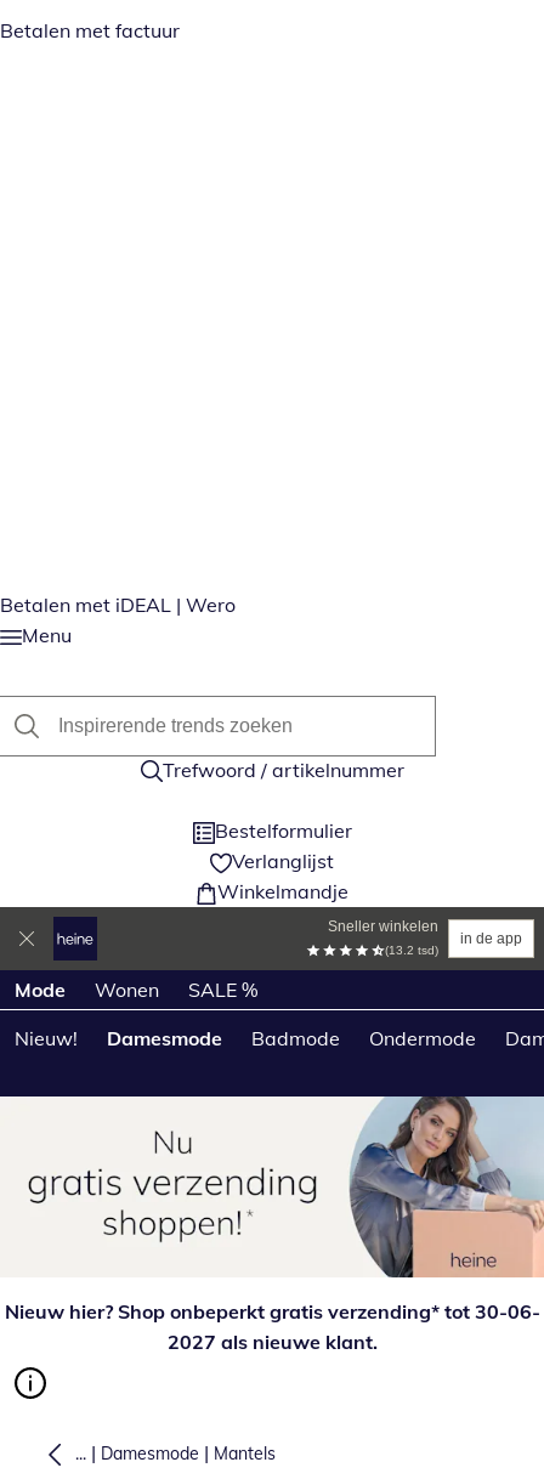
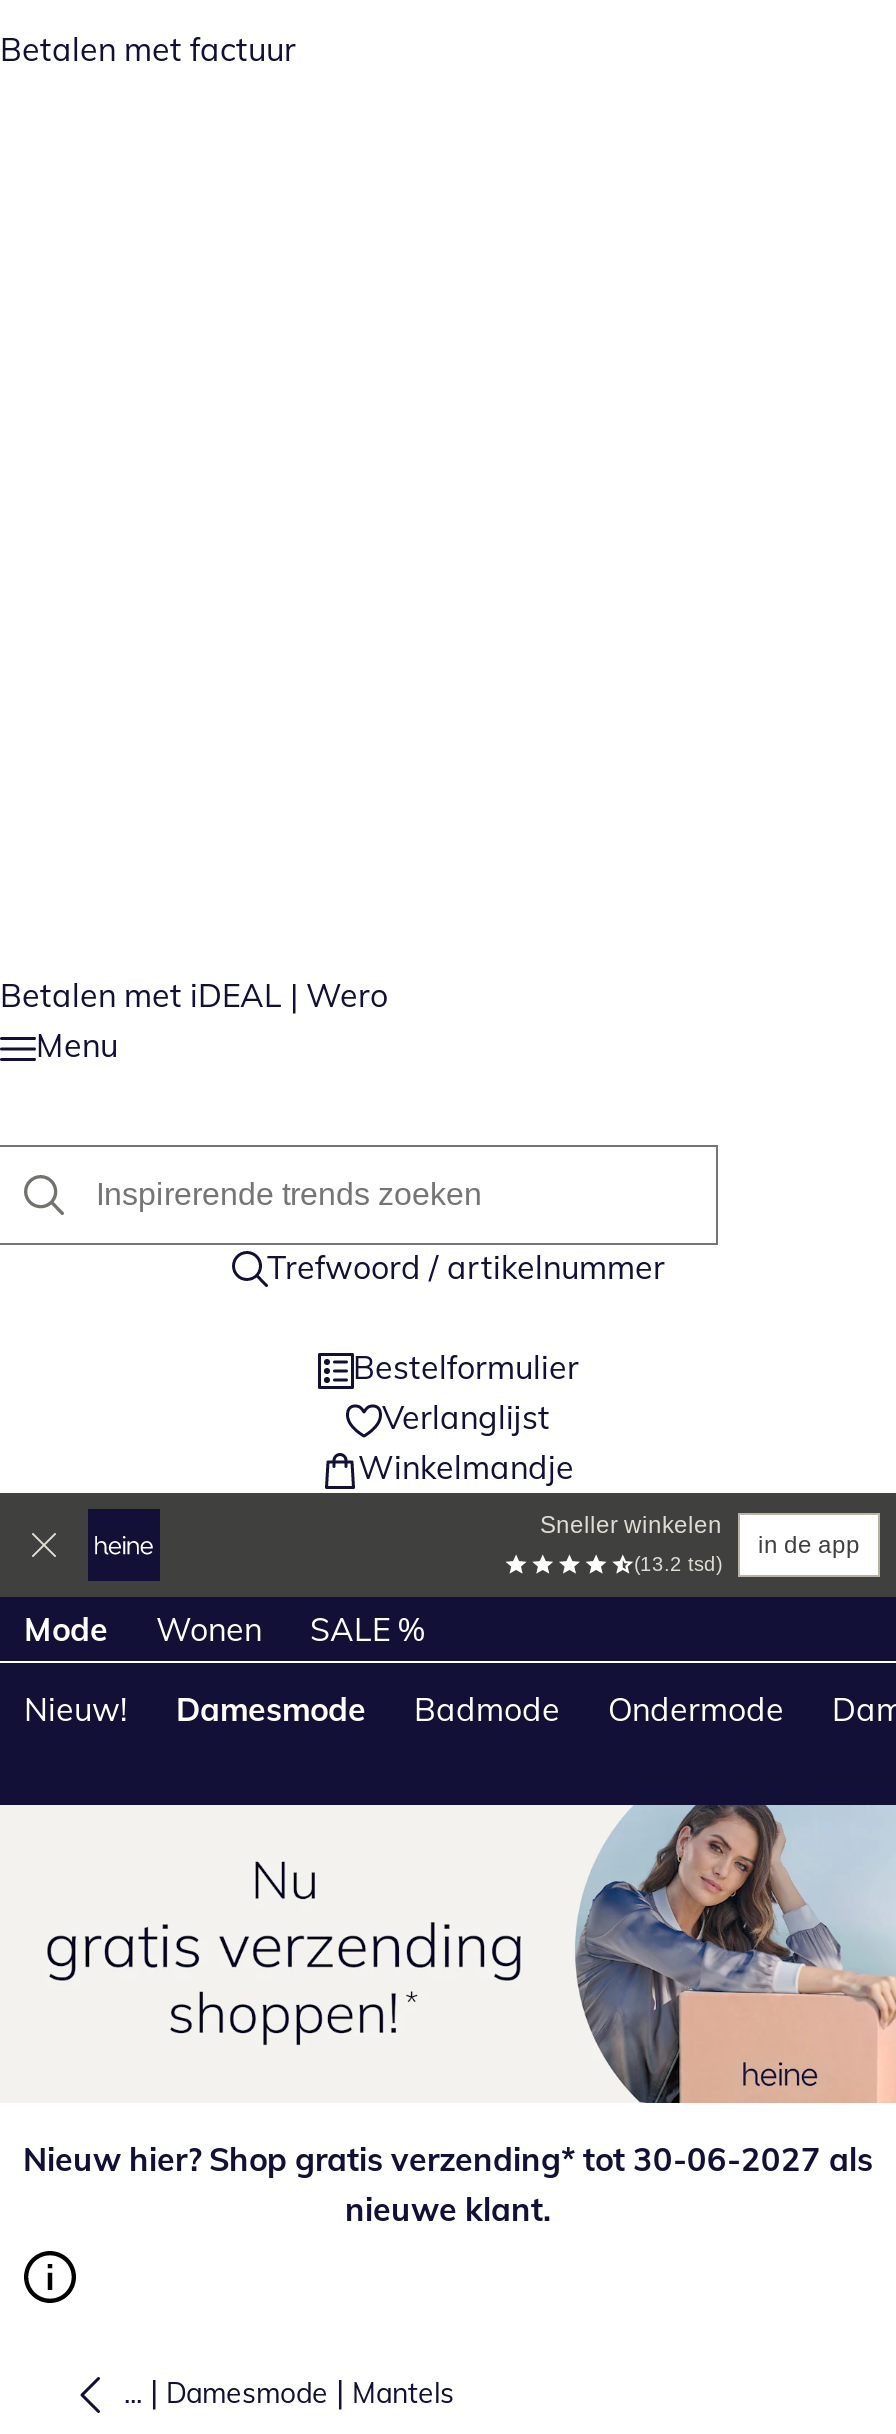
[4,1300,540,1354] Nieuw hier? Shop onbeperkt gratis verzending* tot 30-06- | 2027 als nieuwe klant. -> [23,2139,873,2229] Nieuw hier? Shop gratis verzending* tot 30-06-2027 als | nieuwe klant.

